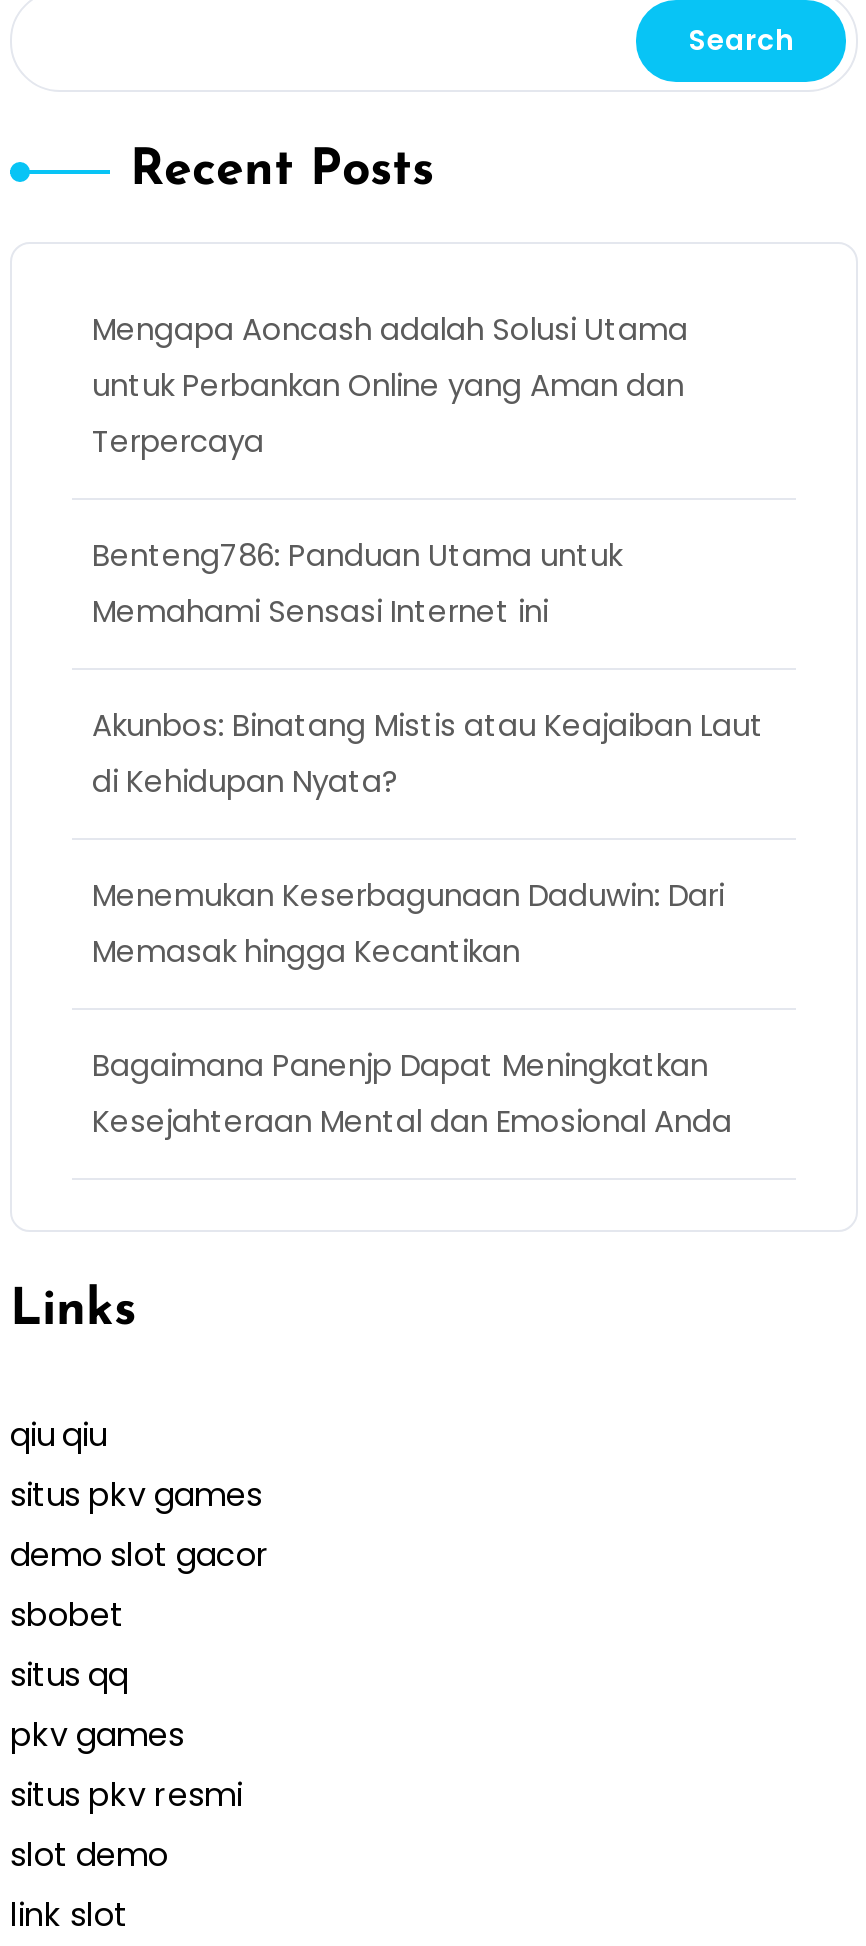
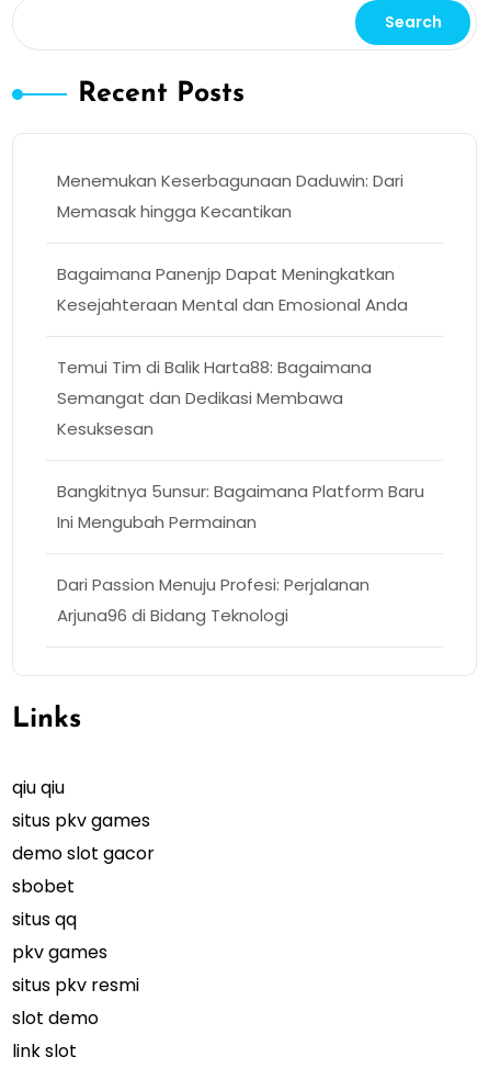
[92,308,764,802] Mengapa Aoncash adalah Solusi Utama | untuk Perbankan Online yang Aman dan | Terpercaya | Benteng786: Panduan Utama untuk | Memahami Sensasi Internet ini | Akunbos: Binatang Mistis atau Keajaiban Laut | di Kehidupan Nyata? -> none
moved [92,874,732,1142] -> [57,169,408,316]: Menemukan Keserbagunaan Daduwin: Dari | Memasak hingga Kecantikan | Bagaimana Panenjp Dapat Meningkatkan | Kesejahteraan Mental dan Emosional Anda
none -> [57,356,424,627] Temui Tim di Balik Harta88: Bagaimana | Semangat dan Dedikasi Membawa | Kesuksesan | Bangkitnya 5unsur: Bagaimana Platform Baru | Ini Mengubah Permainan | Dari Passion Menuju Profesi: Perjalanan | Arjuna96 di Bidang Teknologi

